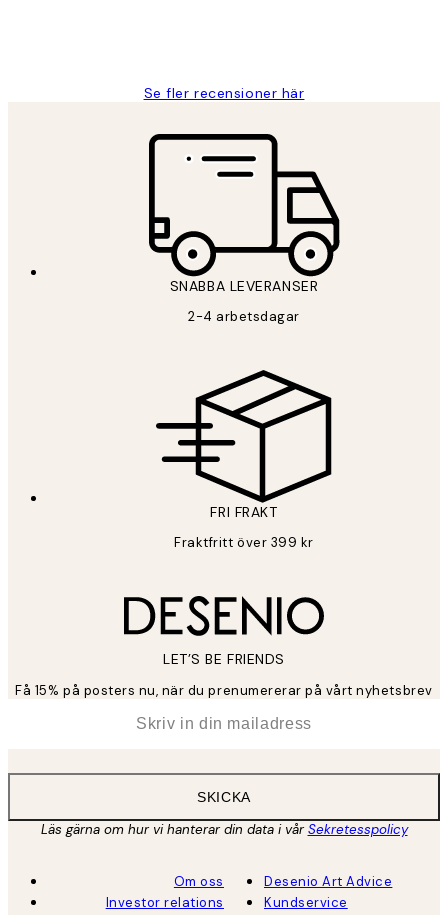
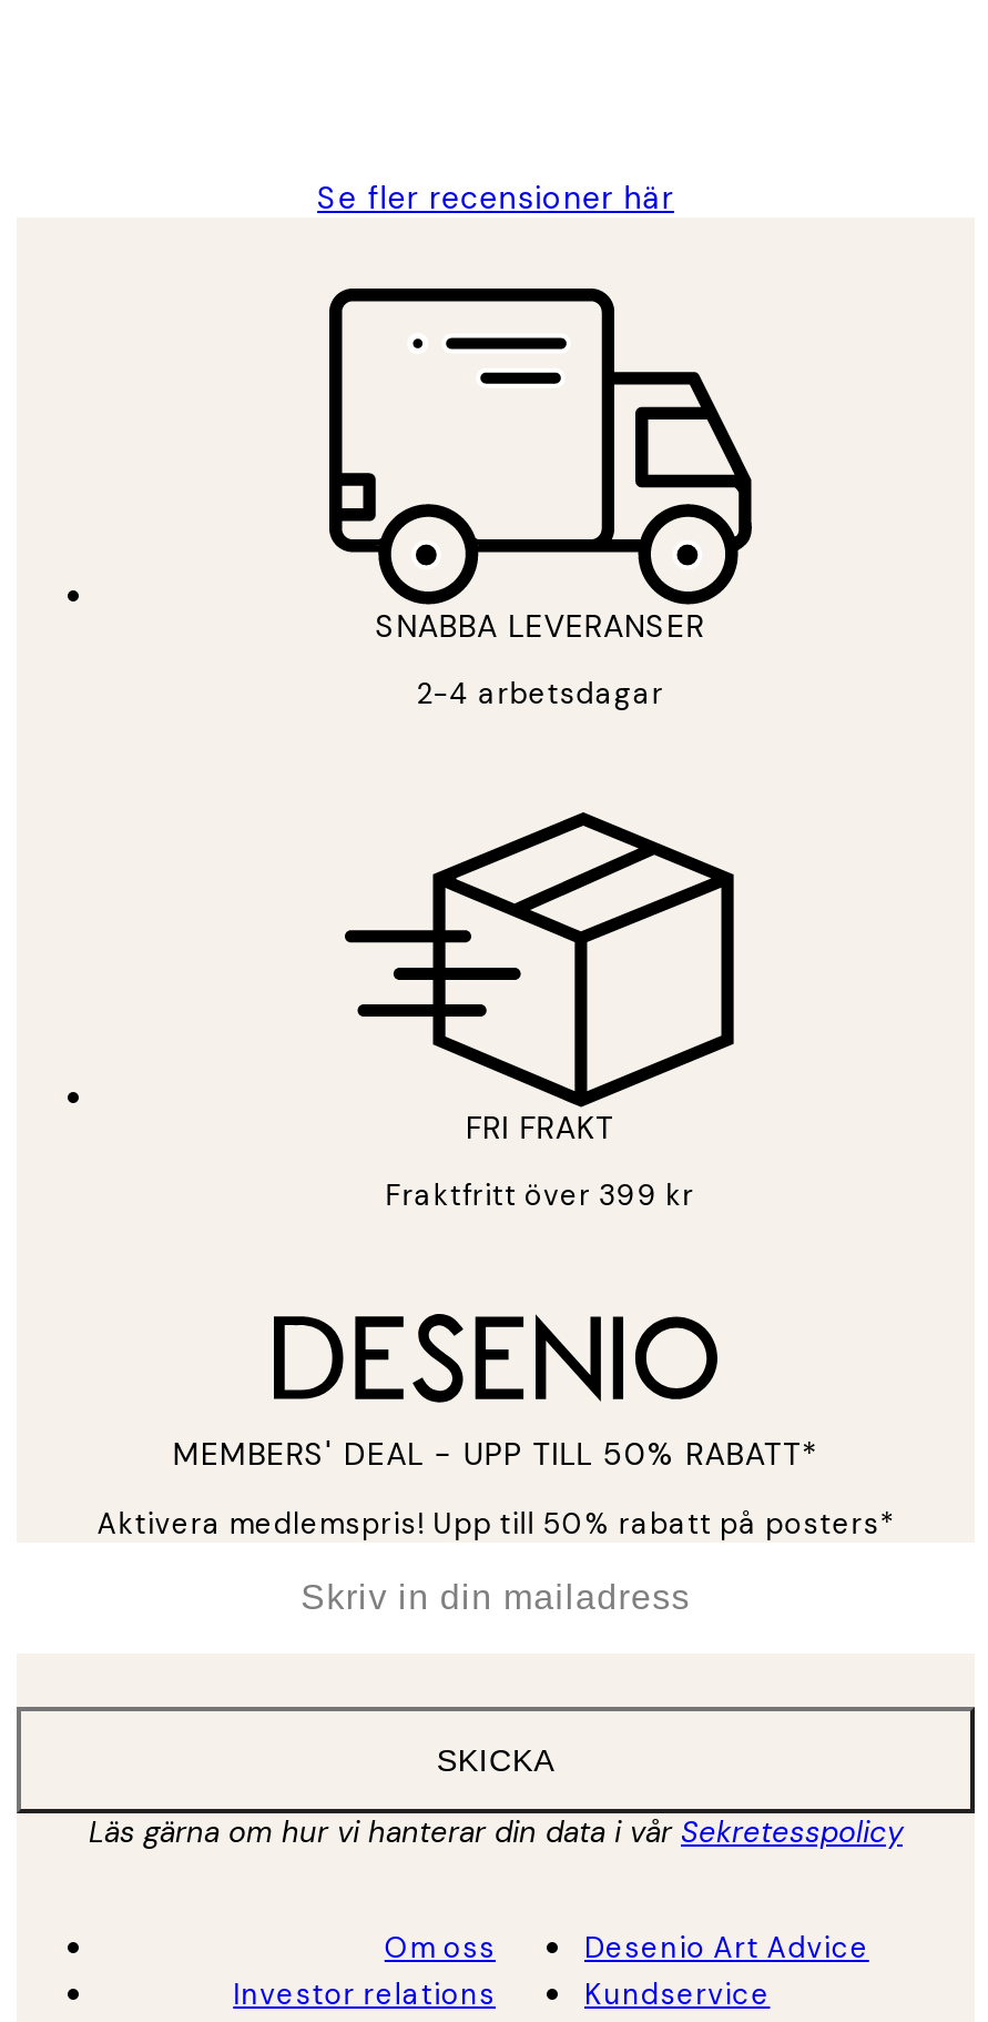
[163,650,285,668] LET’S BE FRIENDS -> [173,1435,819,1475] MEMBERS' DEAL - UPP TILL 50% RABATT*
[15,682,433,699] Få 15% på posters nu, när du prenumererar på vårt nyhetsbrev -> [97,1506,894,1543] Aktivera medlemspris! Upp till 50% rabatt på posters*

